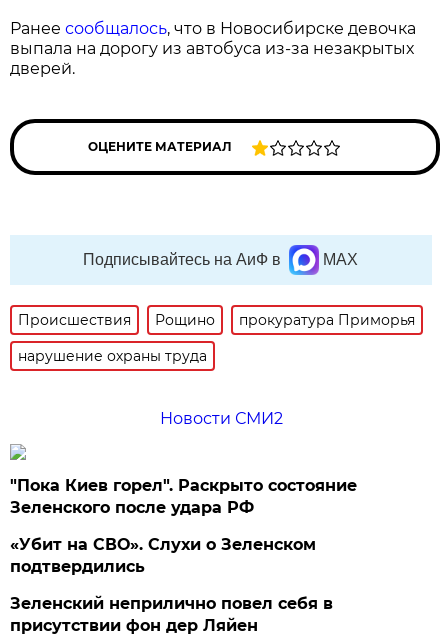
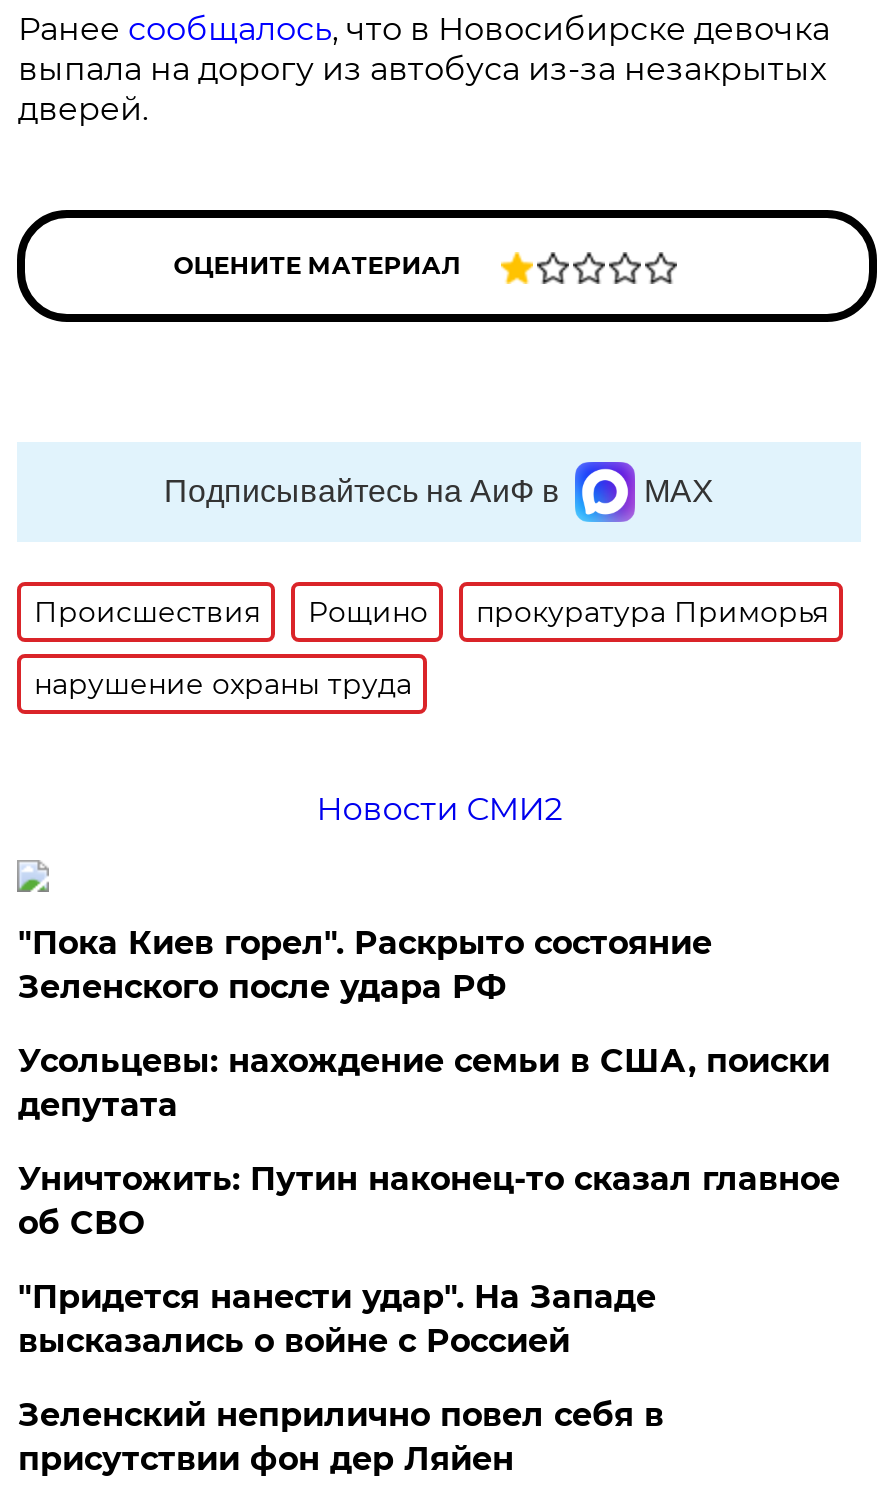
[10,535,316,576] «Убит на СВО». Слухи о Зеленском | подтвердились -> [18,1042,840,1360] Усольцевы: нахождение семьи в США, поиски | депутата | Уничтожить: Путин наконец-то сказал главное | об СВО | "Придется нанести удар". На Западе | высказались о войне с Россией

